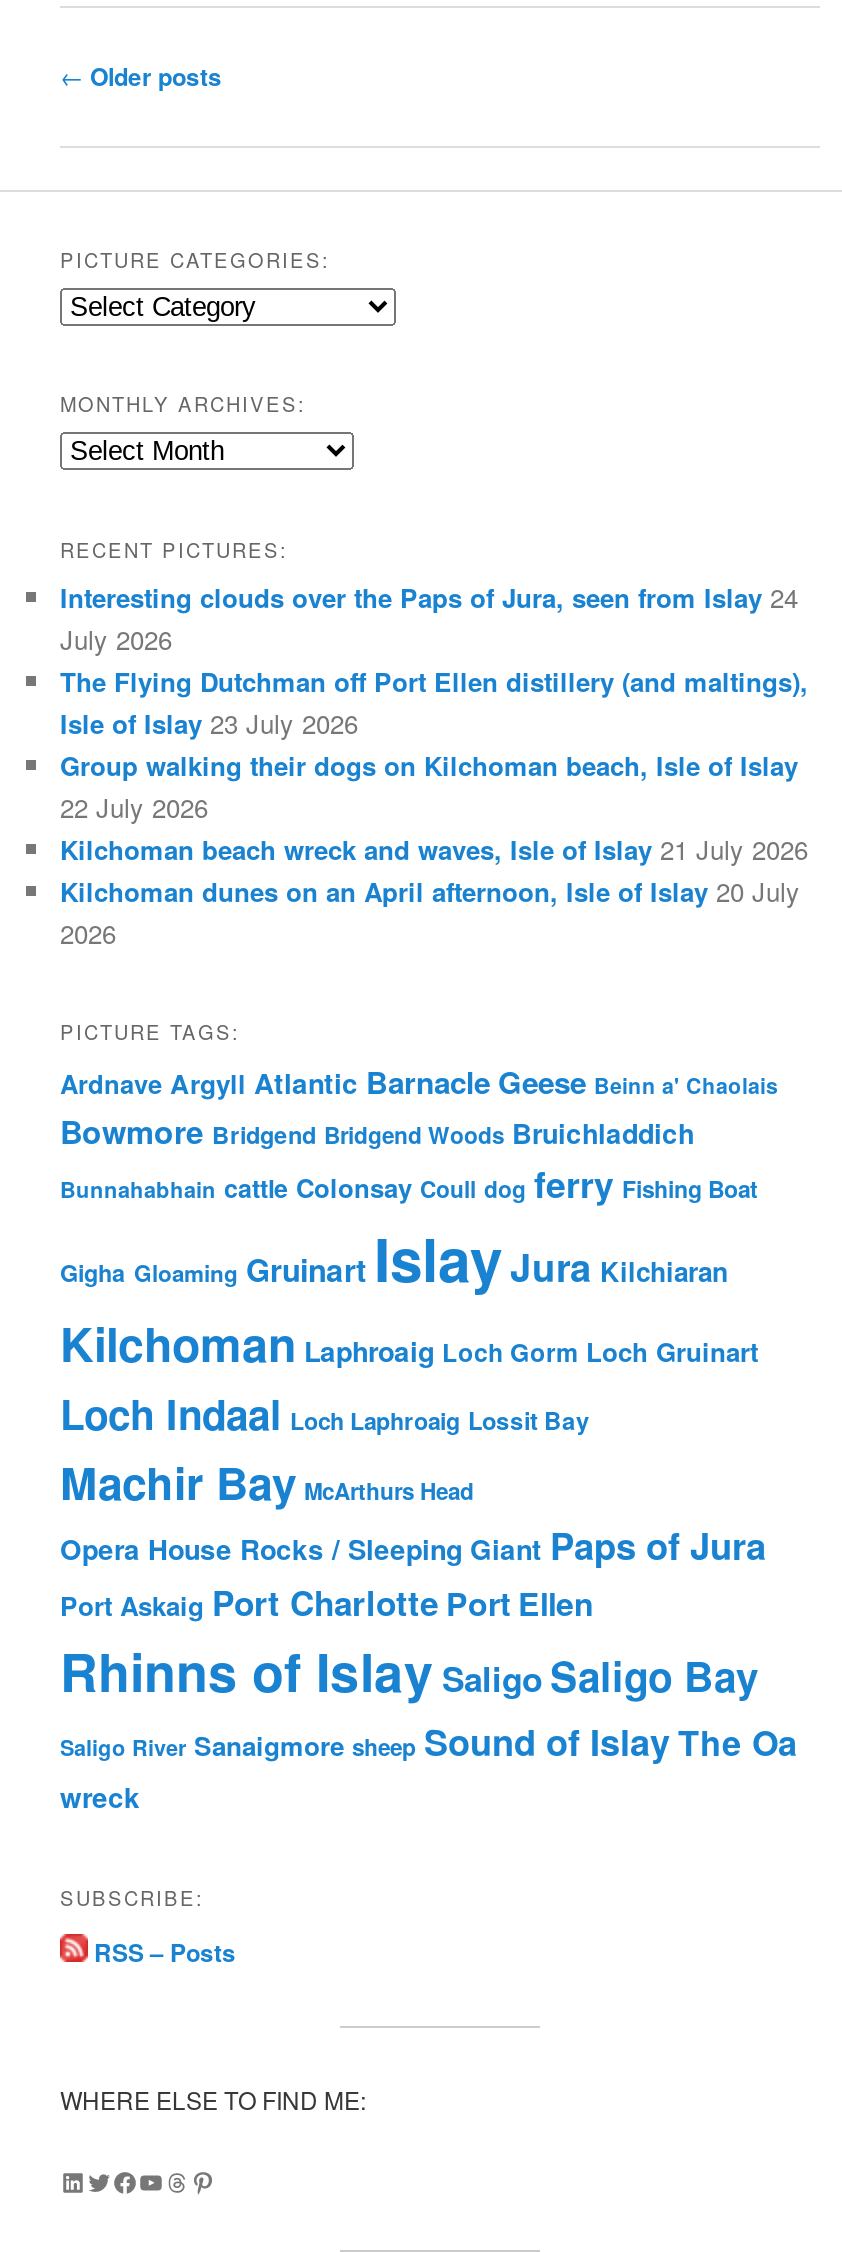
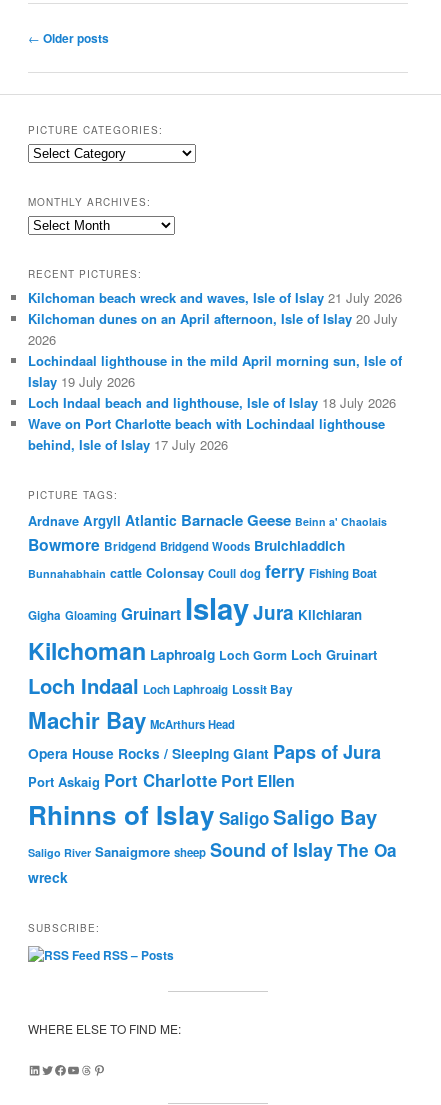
[60,577,808,825] Interesting clouds over the Paps of Jura, seen from Islay 24 | July 2026 | The Flying Dutchman off Port Ellen distillery (and maltings), | Isle of Islay 23 July 2026 | Group walking their dogs on Kilchoman beach, Isle of Islay | 22 July 2026 -> none
moved [60,829,808,951] -> [28,288,402,349]: Kilchoman beach wreck and waves, Isle of Islay 21 July 2026 | Kilchoman dunes on an April afternoon, Isle of Islay 20 July | 2026
none -> [28,351,402,454] Lochindaal lighthouse in the mild April morning sun, Isle of | Islay 19 July 2026 | Loch Indaal beach and lighthouse, Isle of Islay 18 July 2026 | Wave on Port Charlotte beach with Lochindaal lighthouse | behind, Isle of Islay 17 July 2026

